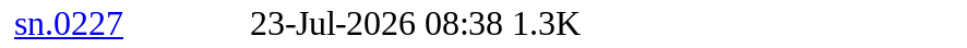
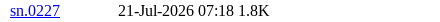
[250,5,582,42] 23-Jul-2026 08:38 1.3K -> [118,2,270,19] 21-Jul-2026 07:18 1.8K

